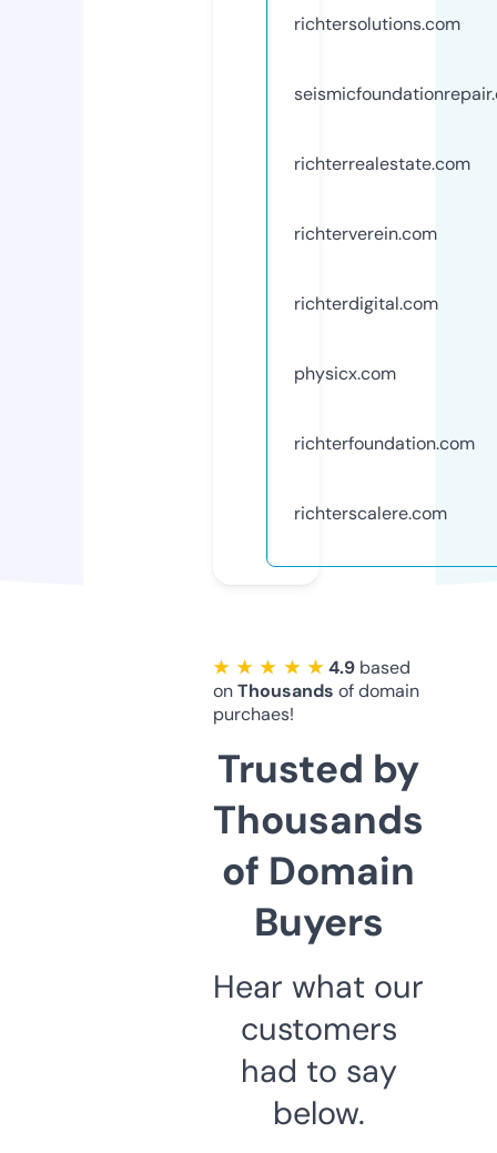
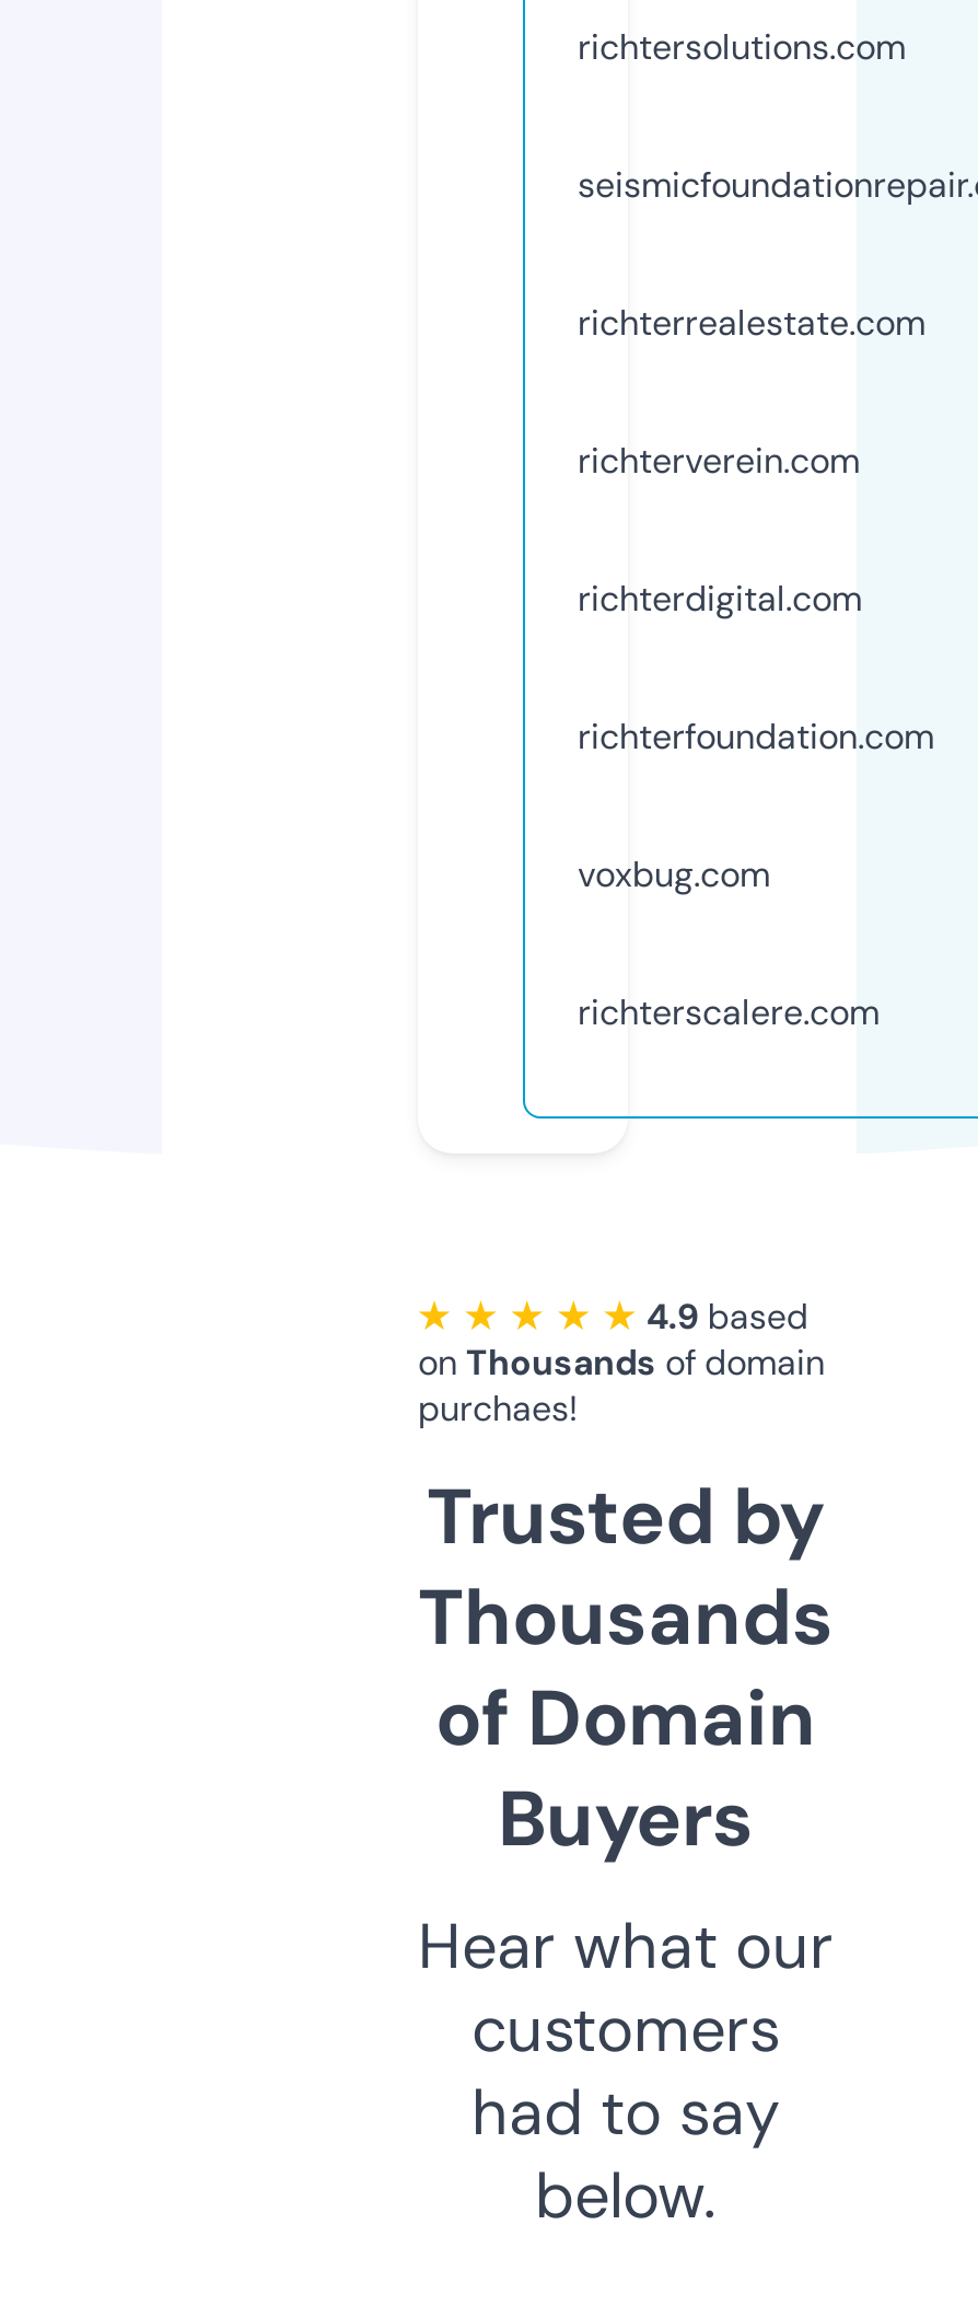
[294,362,396,385] physicx.com -> none
moved [294,431,475,455] -> [578,713,934,759]: richterfoundation.com
none -> [578,851,770,897] voxbug.com

